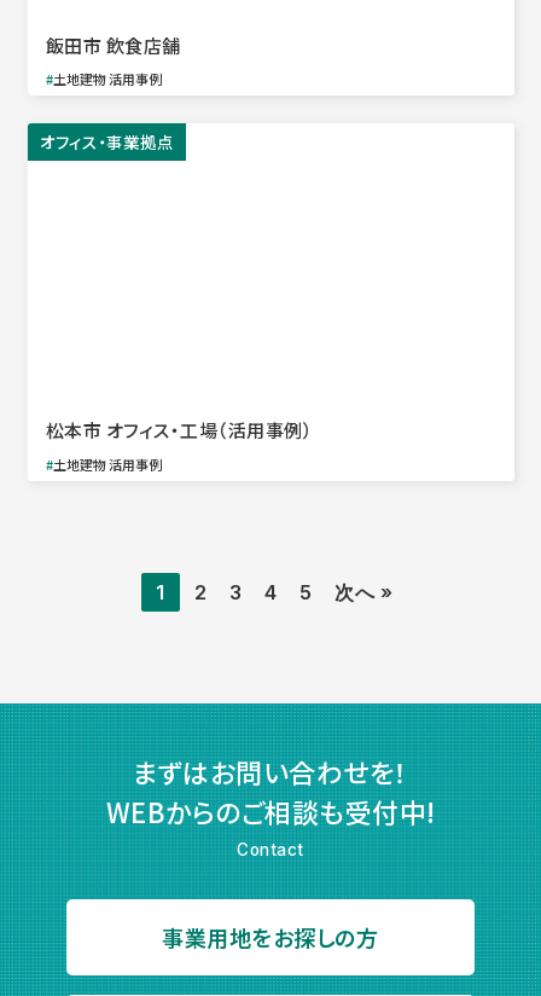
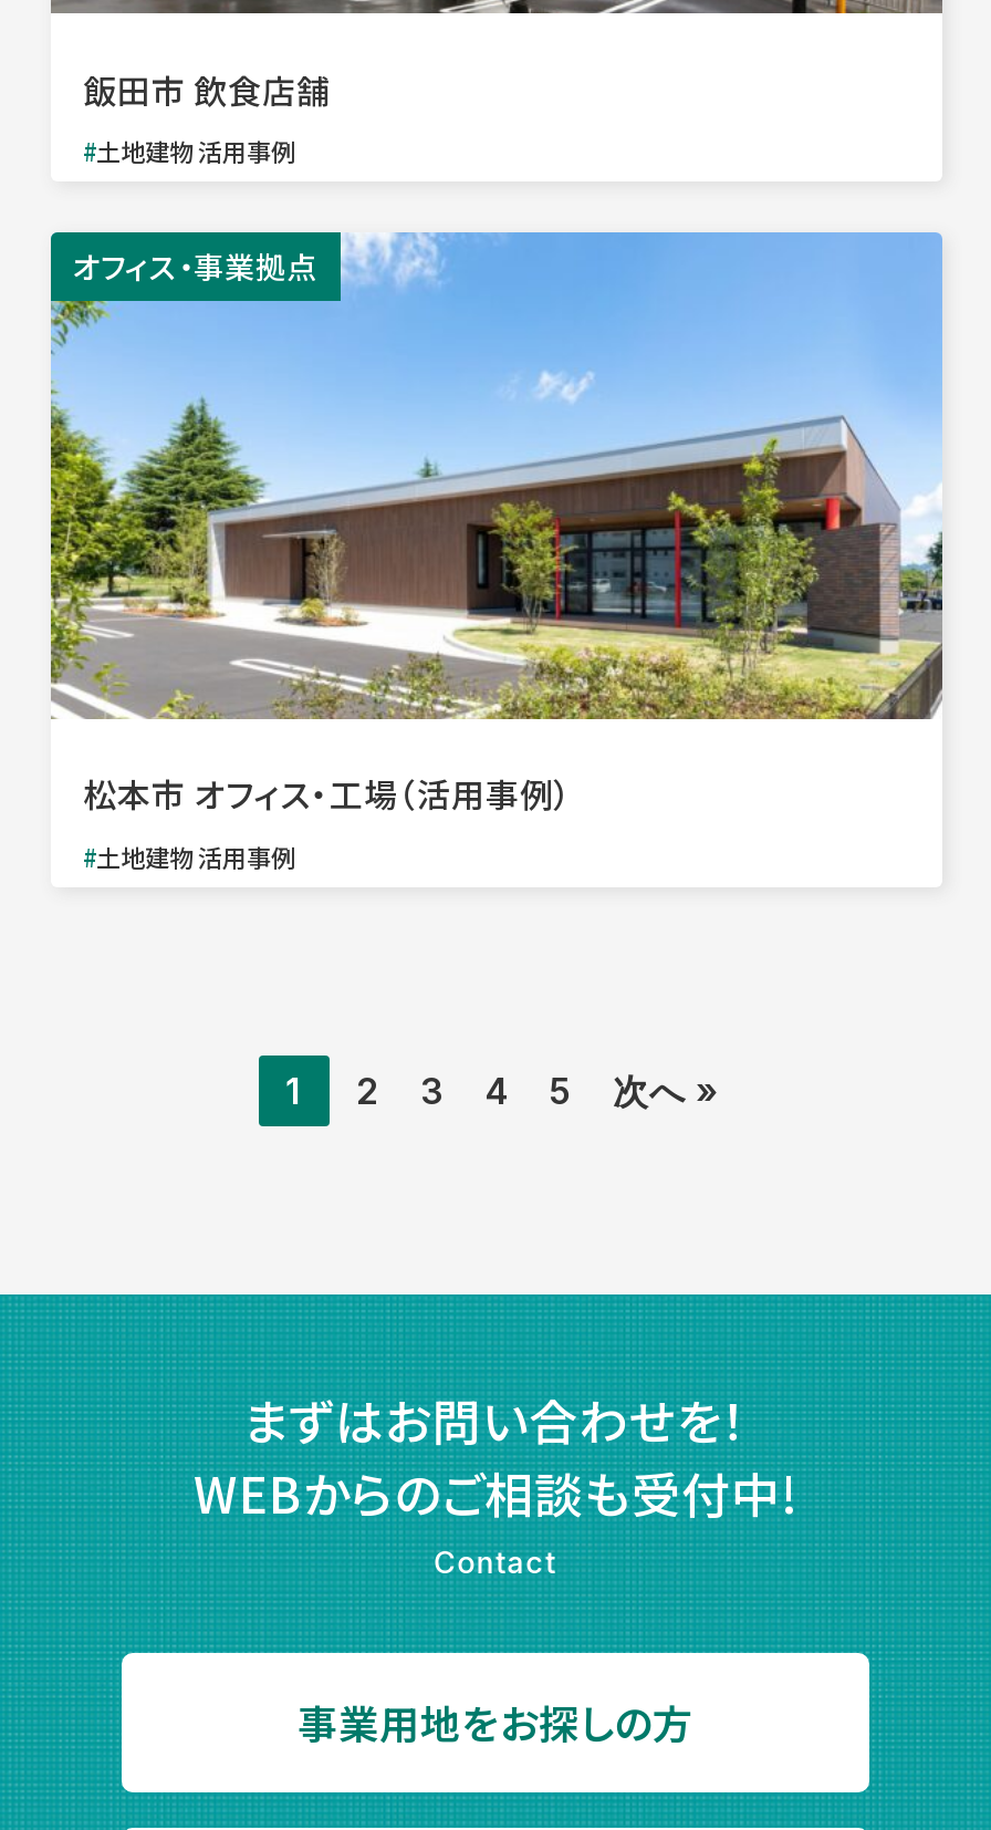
none -> [49,230,945,721] [image]

